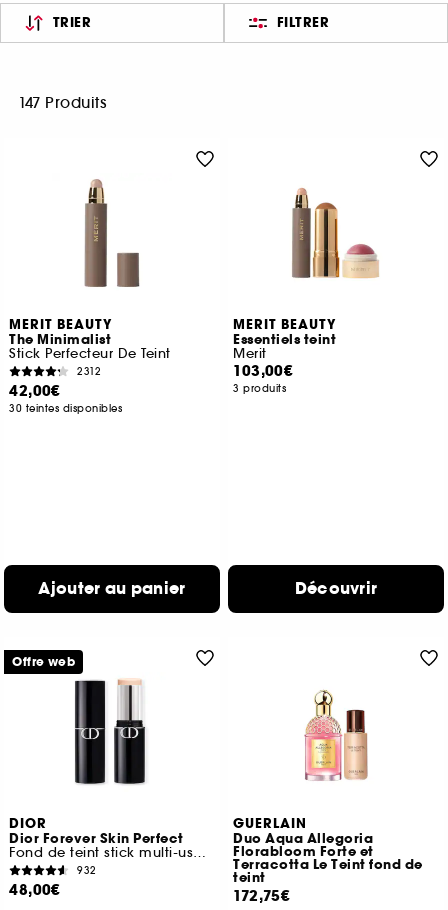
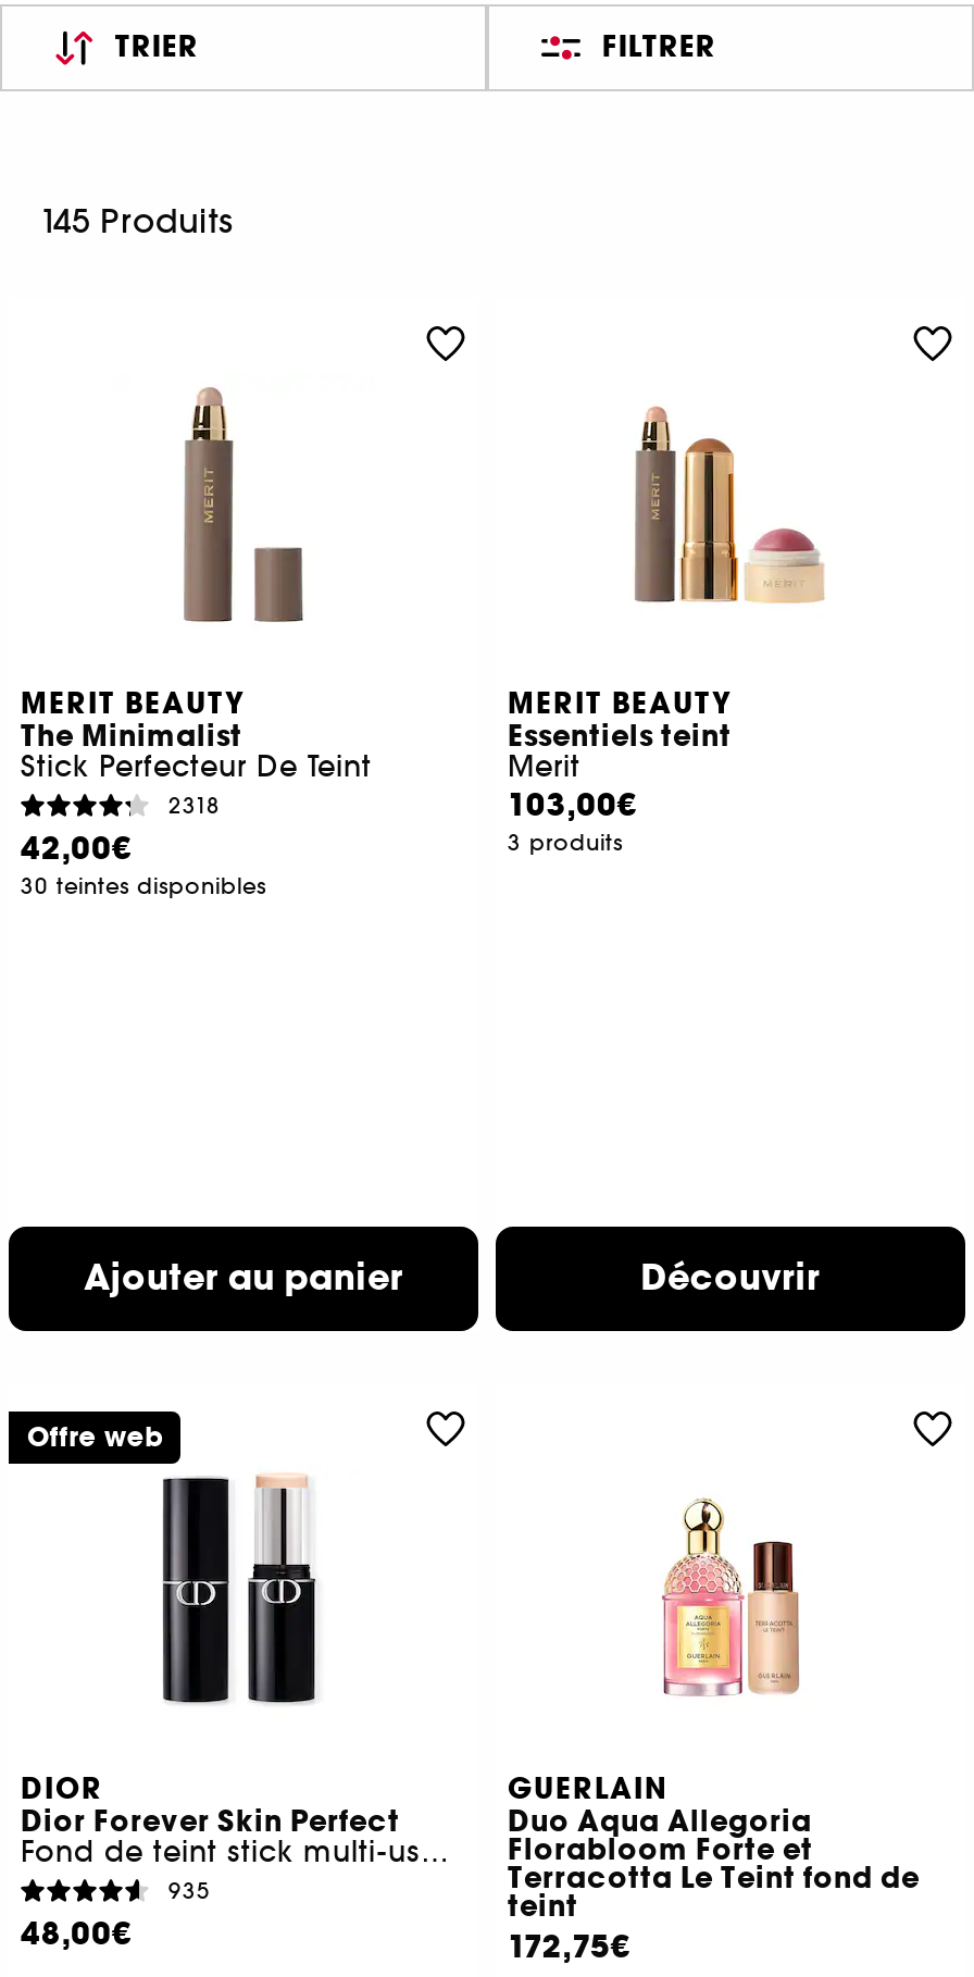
[18,93,106,112] 147 Produits -> [39,200,233,241] 145 Produits
[77,364,101,377] 2312 -> [168,791,221,819] 2318
[77,863,97,876] 932 -> [168,1876,211,1904] 935

